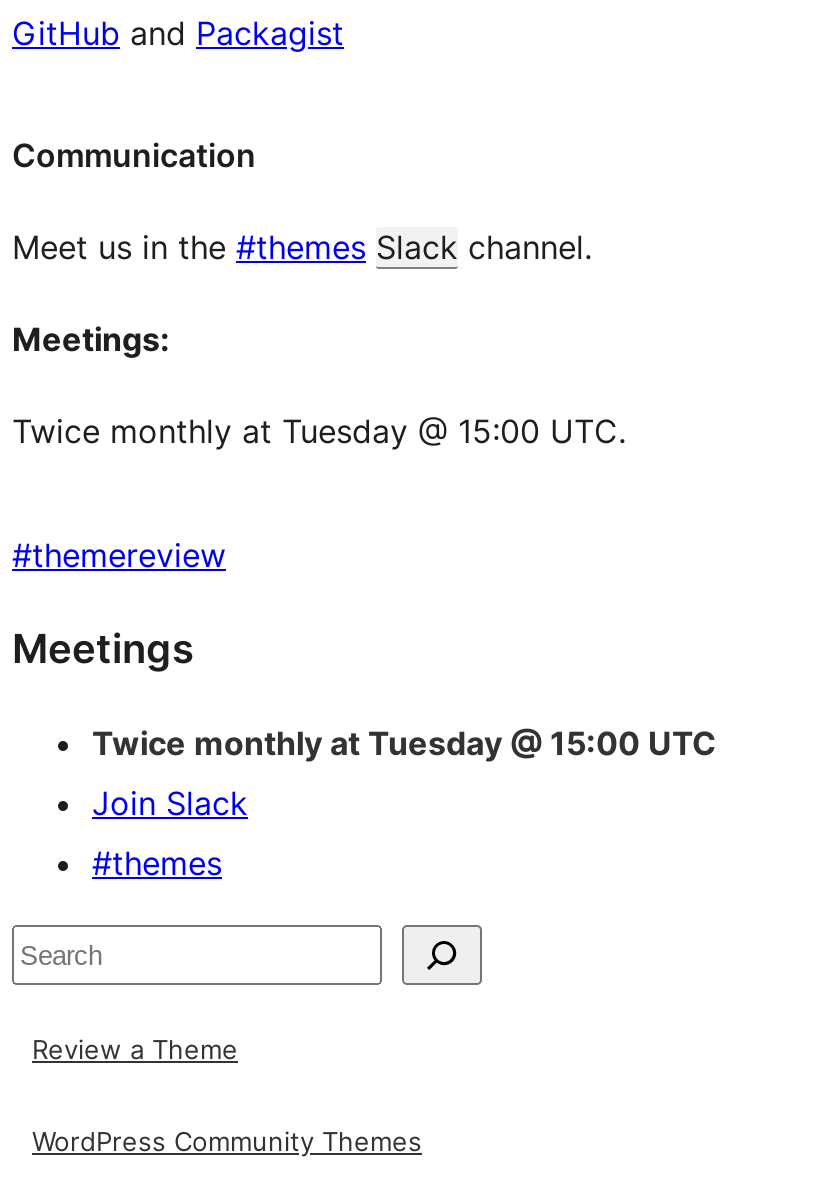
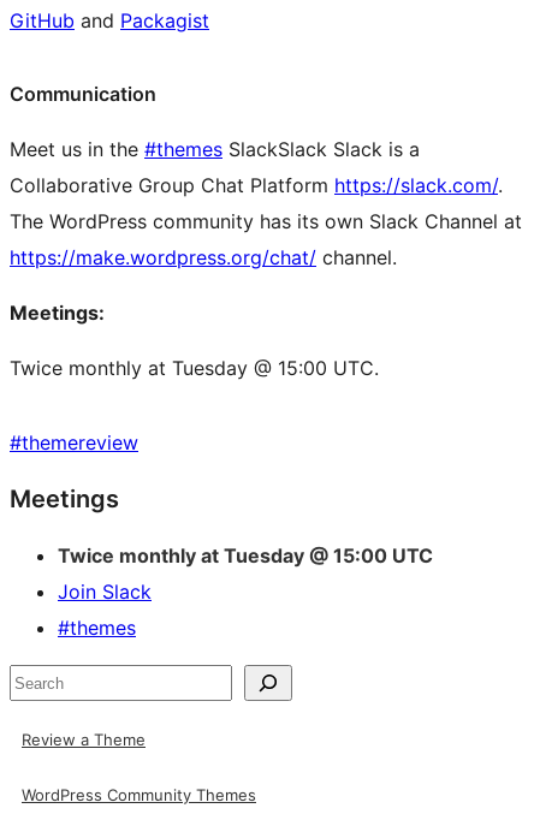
[12,227,592,267] Meet us in the #themes Slack channel. -> [10,137,522,269] Meet us in the #themes SlackSlack Slack is a | Collaborative Group Chat Platform https://slack.com/. | The WordPress community has its own Slack Channel at | https://make.wordpress.org/chat/ channel.

